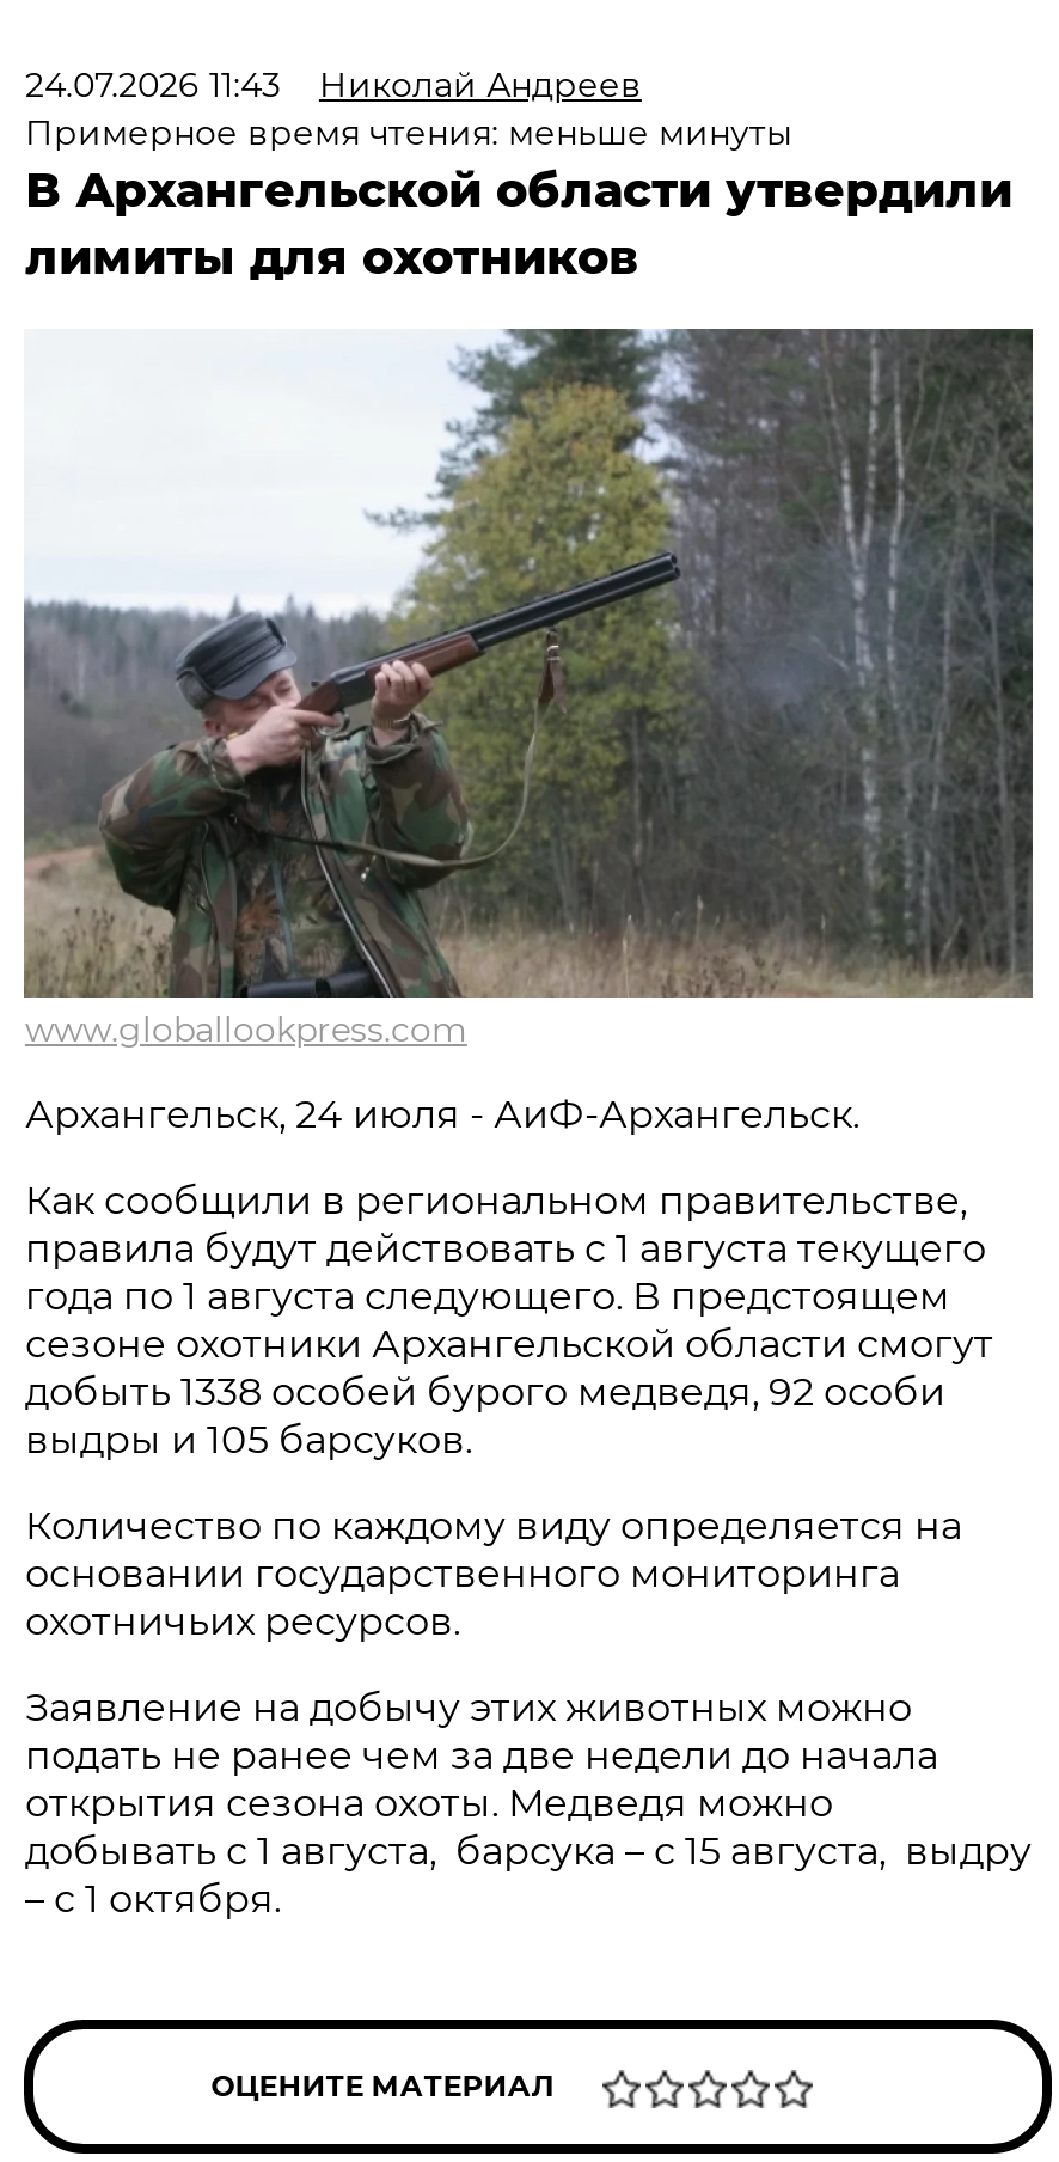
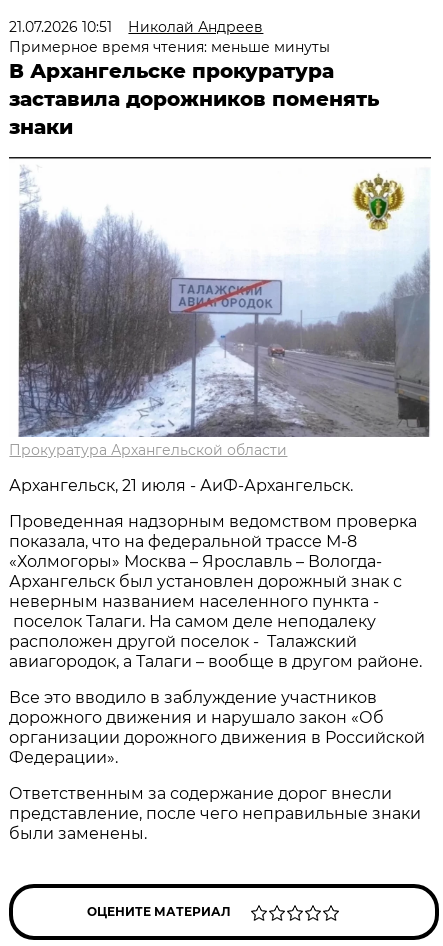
[25,63,642,106] 24.07.2026 11:43 Николай Андреев -> [9,18,263,36] 21.07.2026 10:51 Николай Андреев
[25,161,1012,286] В Архангельской области утвердили | лимиты для охотников -> [9,59,379,139] В Архангельске прокуратура | заставила дорожников поменять | знаки
[22,326,1035,1051] [image] | www.globallookpress.com -> [9,170,431,459] [image] | Прокуратура Архангельской области
[25,1092,859,1137] Архангельск, 24 июля - АиФ-Архангельск. -> [9,476,353,495] Архангельск, 21 июля - АиФ-Архангельск.
[25,1178,993,1462] Как сообщили в региональном правительстве, | правила будут действовать с 1 августа текущего | года по 1 августа следующего. В предстоящем | сезоне охотники Архангельской области смогут | добыть 1338 особей бурого медведя, 92 особи | выдры и 105 барсуков. -> [9,512,422,671] Проведенная надзорным ведомством проверка | показала, что на федеральной трассе М-8 | «Холмогоры» Москва – Ярославль – Вологда- | Архангельск был установлен дорожный знак с | неверным названием населенного пункта - | поселок Талаги. На самом деле неподалеку | расположен другой поселок - Талажский | авиагородок, а Талаги – вообще в другом районе.
[25,1503,962,1644] Количество по каждому виду определяется на | основании государственного мониторинга | охотничьих ресурсов. -> [9,688,425,767] Все это вводило в заблуждение участников | дорожного движения и нарушало закон «Об | организации дорожного движения в Российской | Федерации».
[25,1685,1031,1921] Заявление на добычу этих животных можно | подать не ранее чем за две недели до начала | открытия сезона охоты. Медведя можно | добывать с 1 августа, барсука – с 15 августа, выдру | – с 1 октября. -> [9,784,421,843] Ответственным за содержание дорог внесли | представление, после чего неправильные знаки | были заменены.

